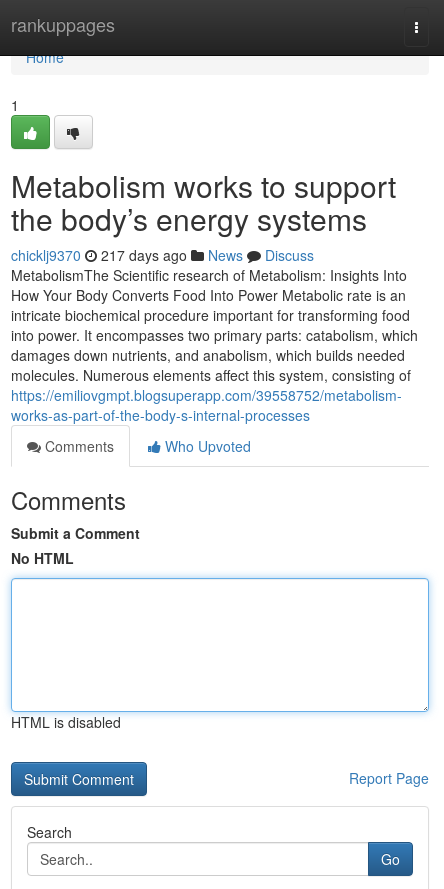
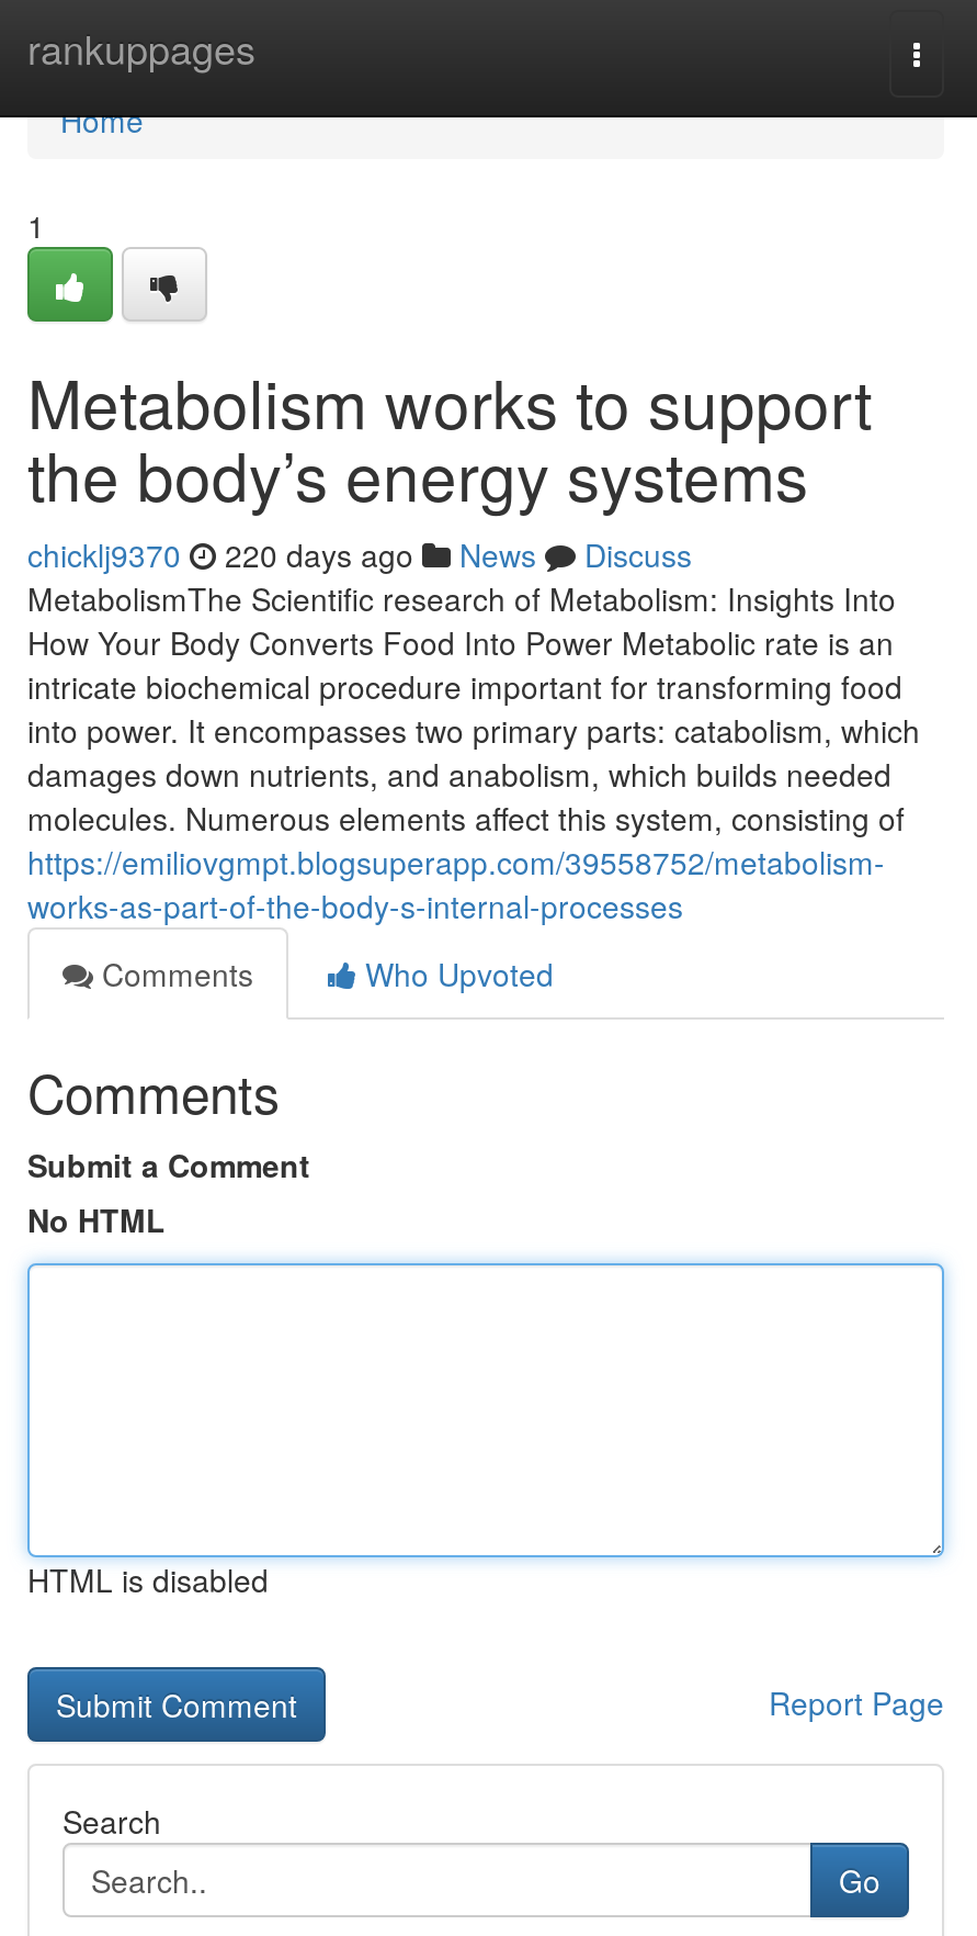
[11,245,314,265] chicklj9370 217 days ago News Discuss -> [27,532,692,576] chicklj9370 220 days ago News Discuss

